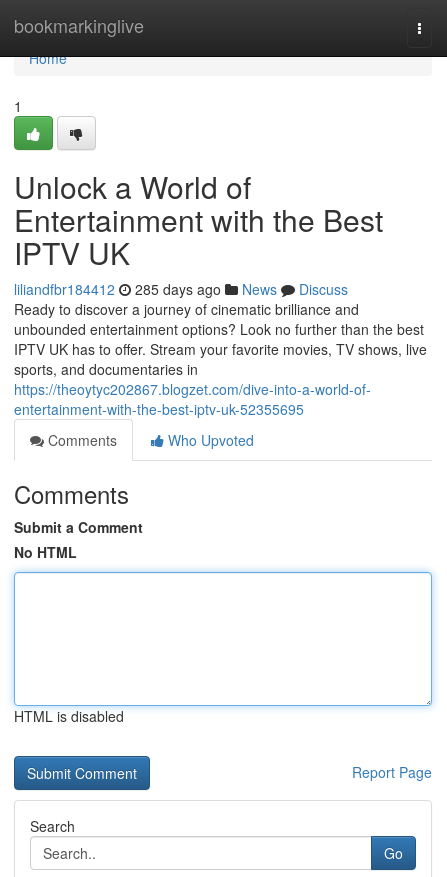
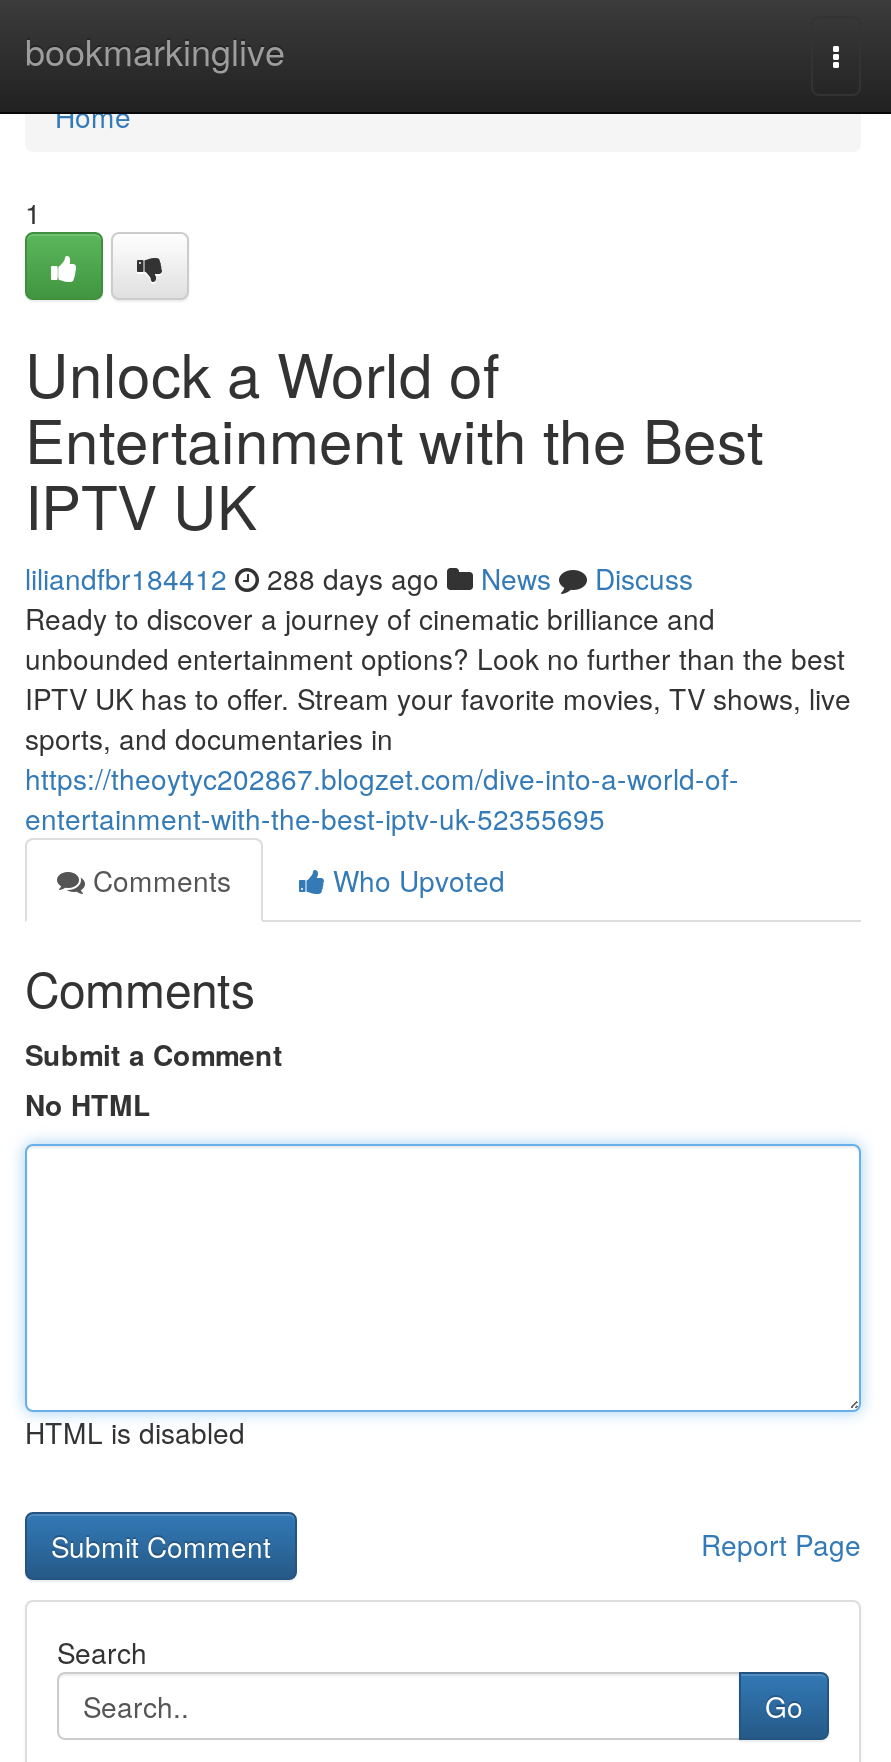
[14,279,348,299] liliandfbr184412 285 days ago News Discuss -> [25,558,693,598] liliandfbr184412 288 days ago News Discuss

